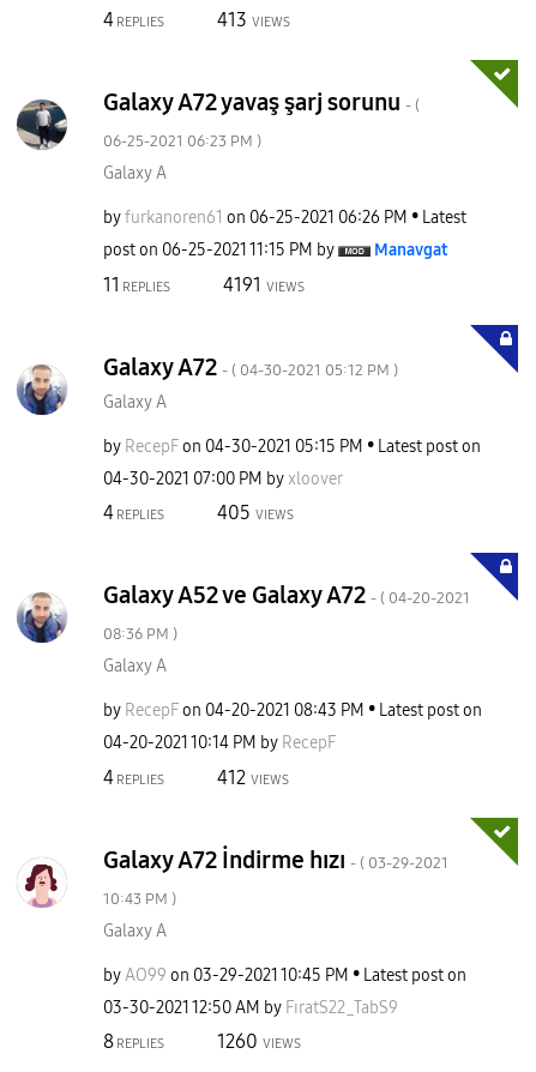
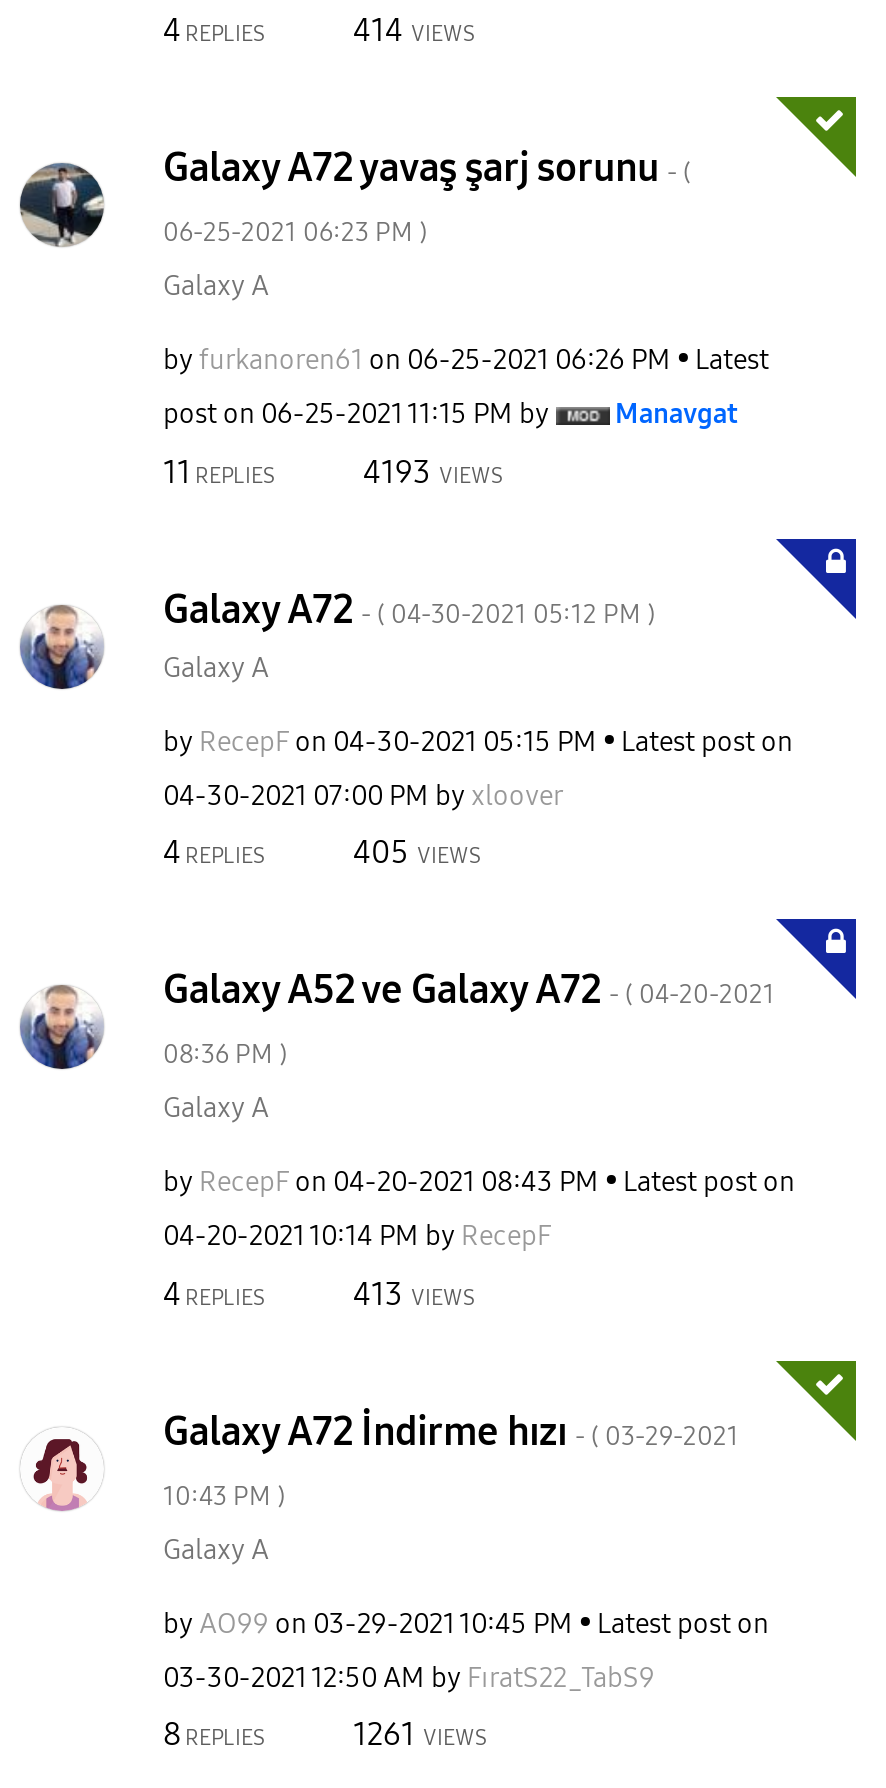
[216,8,290,31] 413 VIEWS -> [353,11,475,49] 414 VIEWS
[222,273,304,296] 4191 VIEWS -> [363,452,503,490] 4193 VIEWS
[216,766,288,788] 412 VIEWS -> [353,1274,475,1312] 413 VIEWS
[216,1030,300,1053] 1260 VIEWS -> [353,1715,487,1753] 1261 VIEWS

